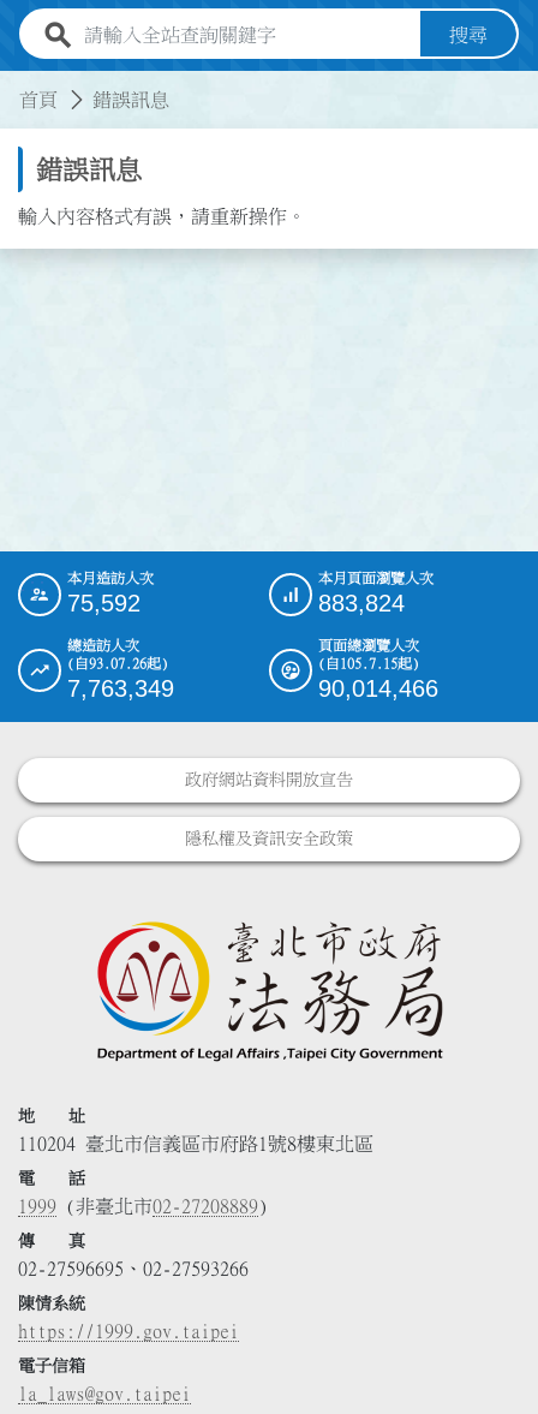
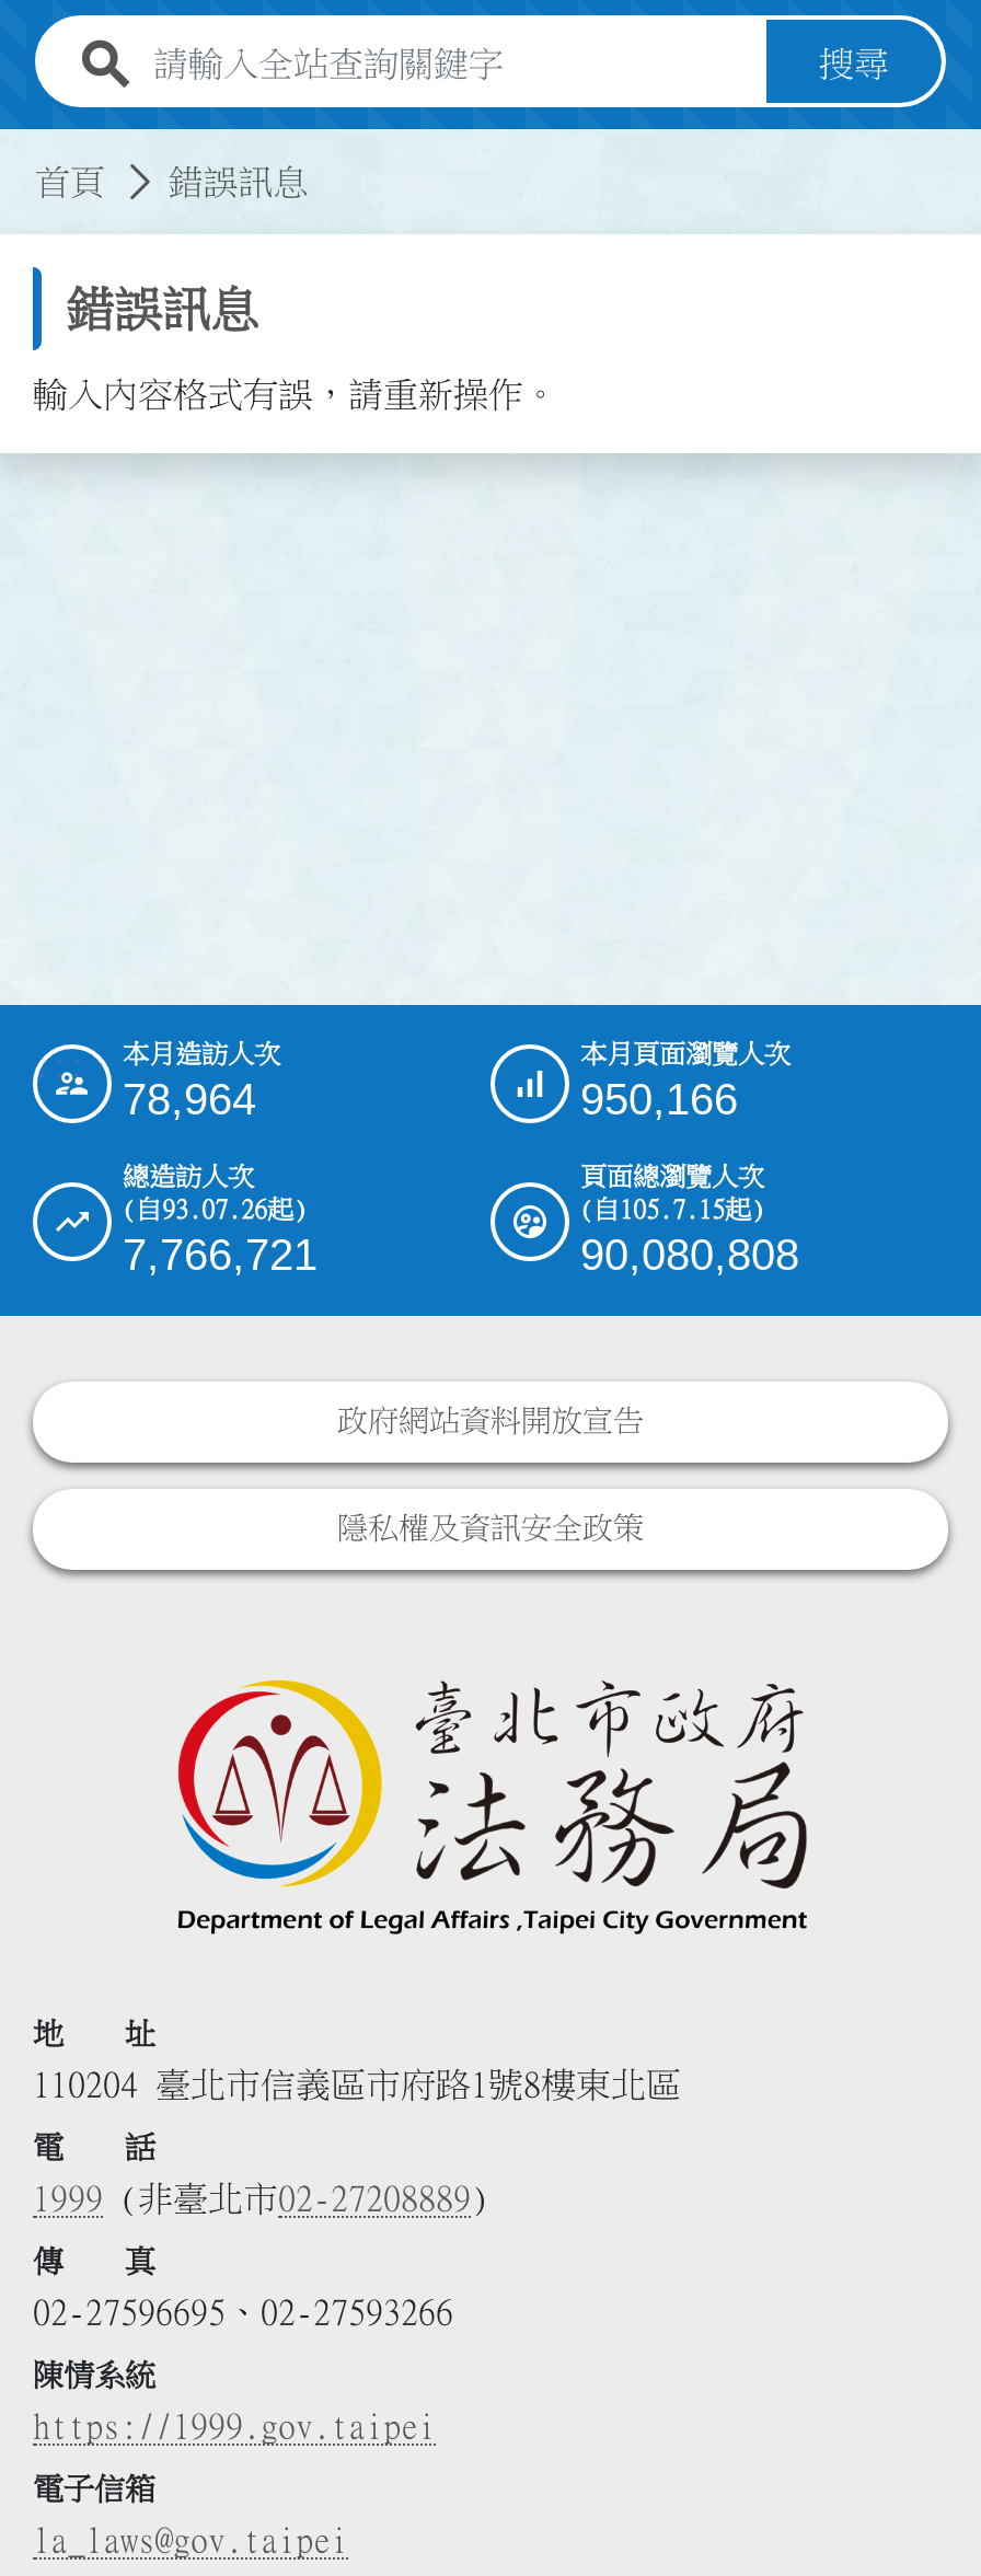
[67,590,141,617] 75,592 -> [123,1076,256,1124] 78,964
[318,590,405,617] 883,824 -> [580,1076,738,1124] 950,166
[67,676,174,702] 7,763,349 -> [123,1231,318,1280] 7,766,721
[318,676,438,702] 90,014,466 -> [580,1231,799,1280] 90,080,808

